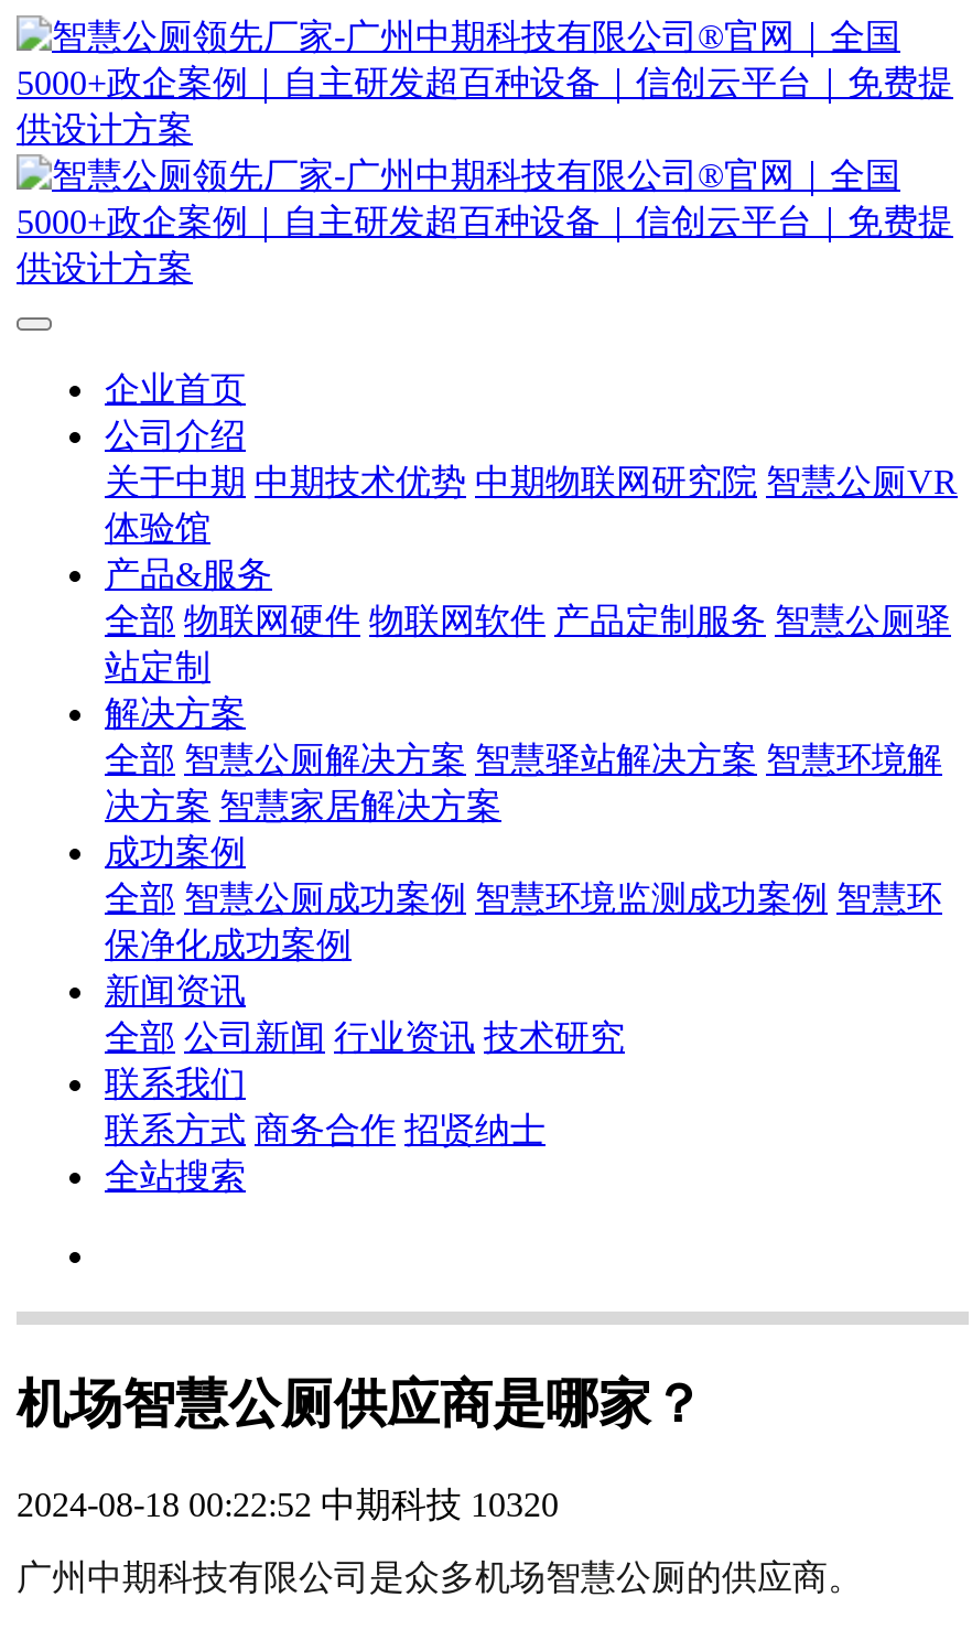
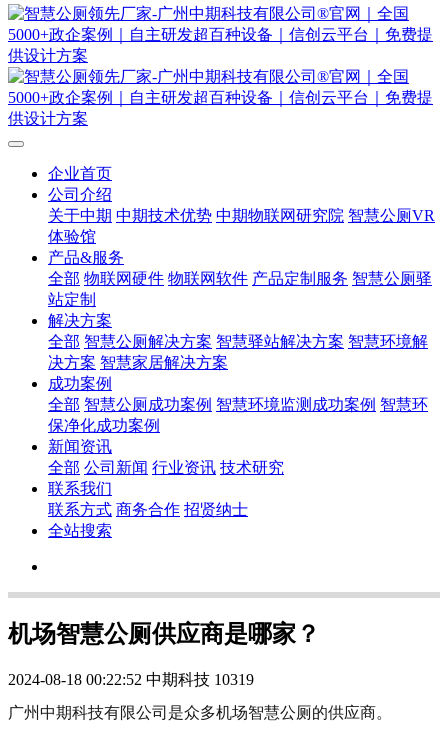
[17,1485,559,1523] 2024-08-18 00:22:52 中期科技 10320 -> [8,671,254,688] 2024-08-18 00:22:52 中期科技 10319

